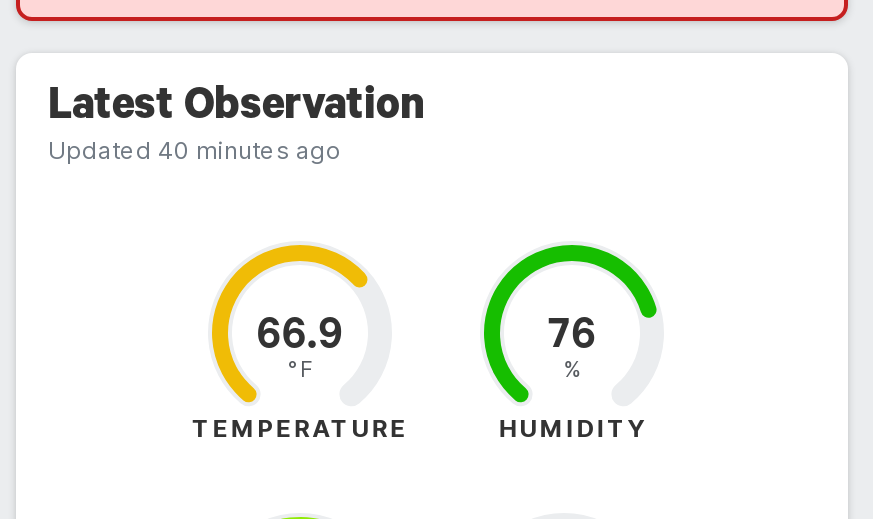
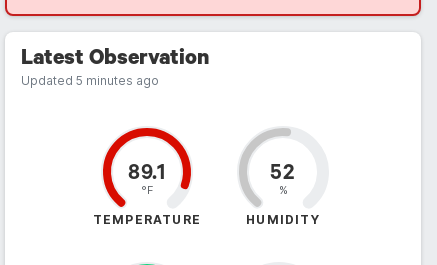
[48,135,342,165] Updated 40 minutes ago -> [21,73,159,88] Updated 5 minutes ago
[257,315,343,363] 66.9 -> [128,163,166,187] 89.1
[548,315,596,363] 76 -> [270,163,296,187] 52

